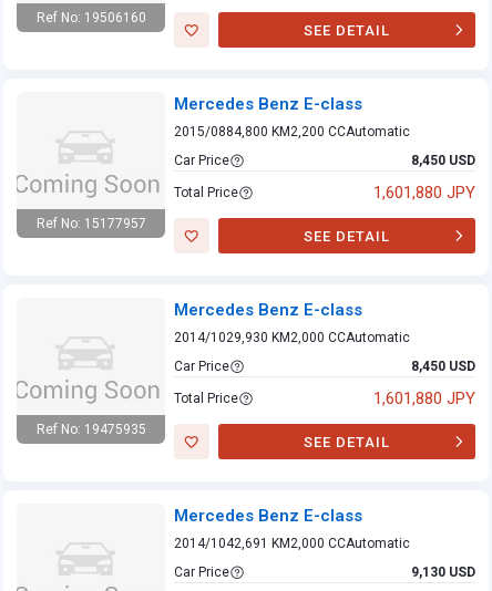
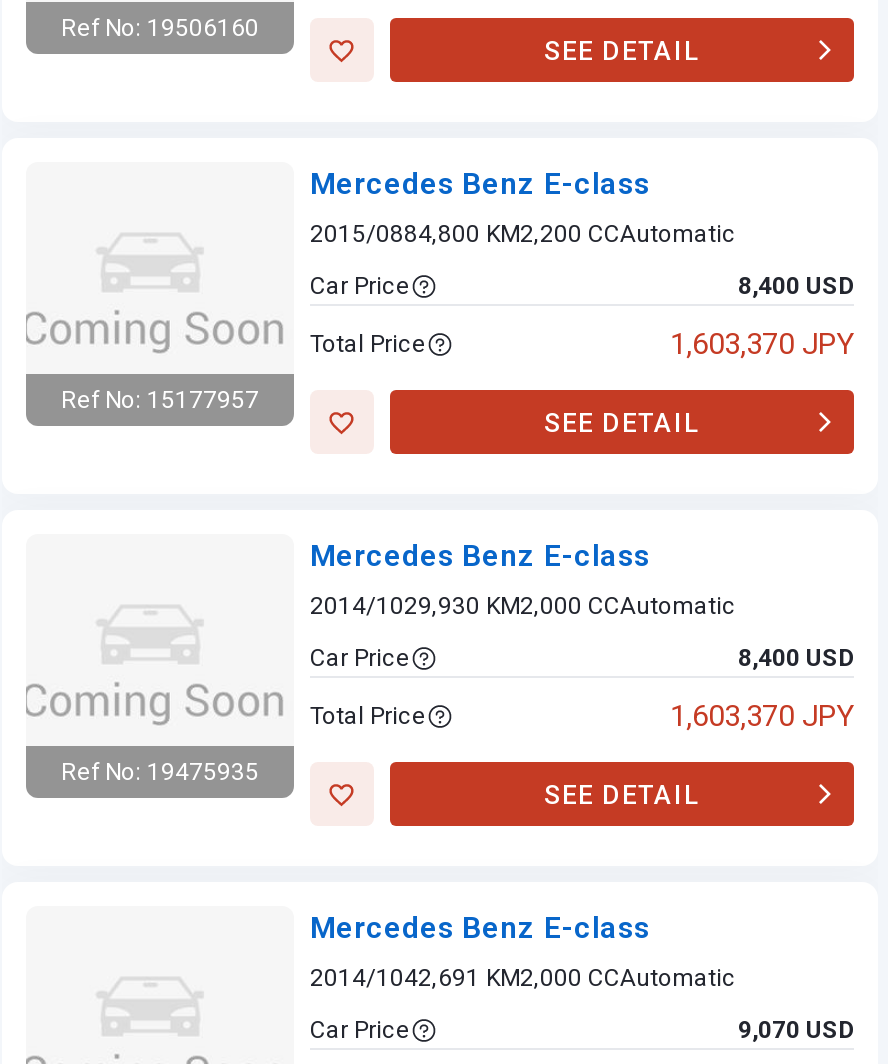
[411,153,475,168] 8,450 USD -> [738,272,854,300] 8,400 USD
[373,183,475,203] 1,601,880 JPY -> [670,326,854,362] 1,603,370 JPY
[411,359,475,374] 8,450 USD -> [738,644,854,672] 8,400 USD
[373,388,475,408] 1,601,880 JPY -> [670,698,854,734] 1,603,370 JPY
[411,564,475,580] 9,130 USD -> [738,1016,854,1044] 9,070 USD

